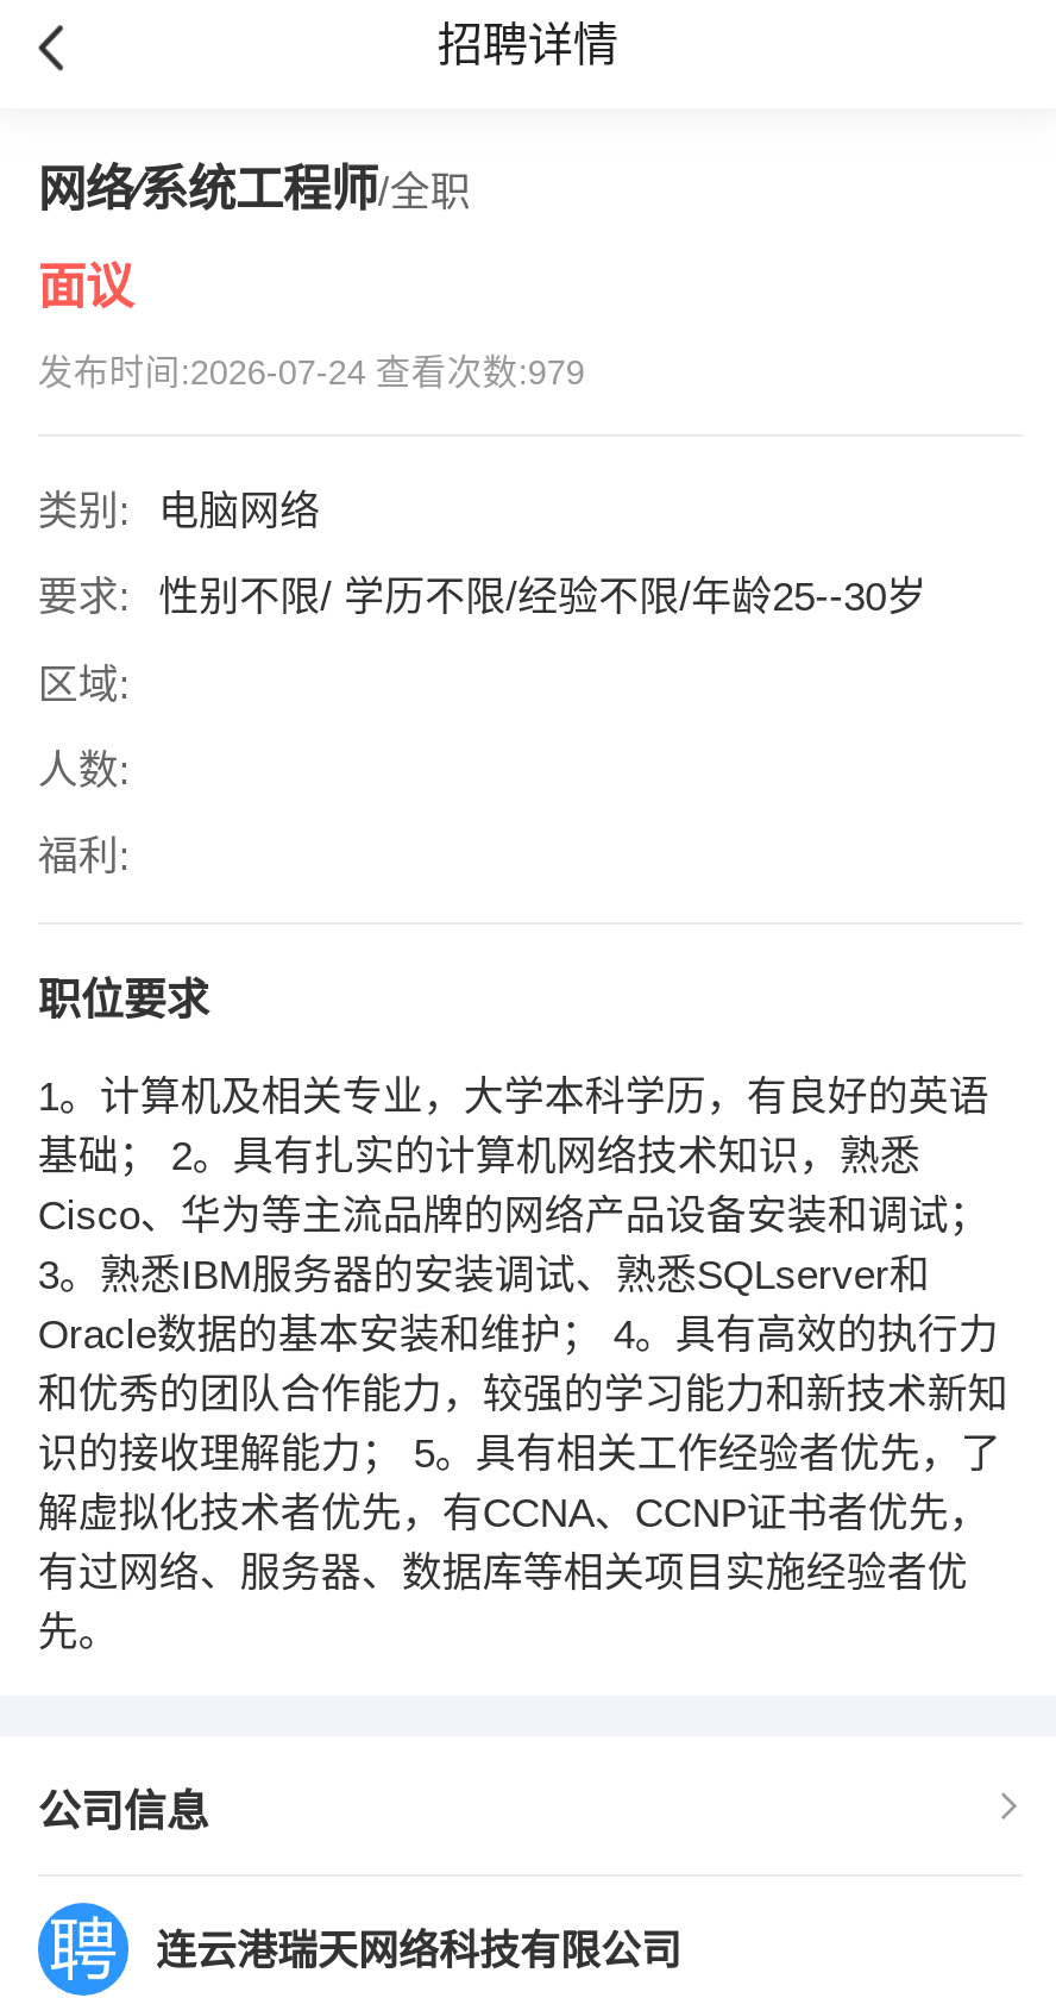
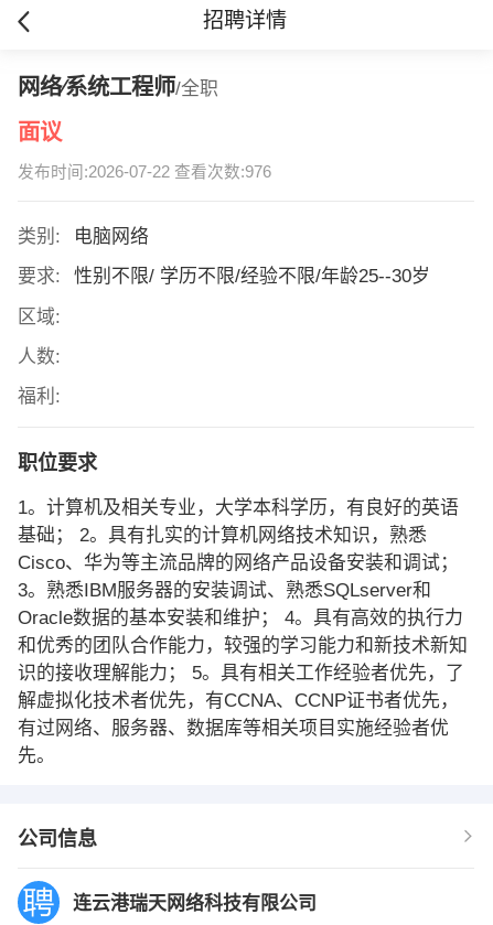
[38,354,585,392] 发布时间:2026-07-24 查看次数:979 -> [18,163,271,181] 发布时间:2026-07-22 查看次数:976

